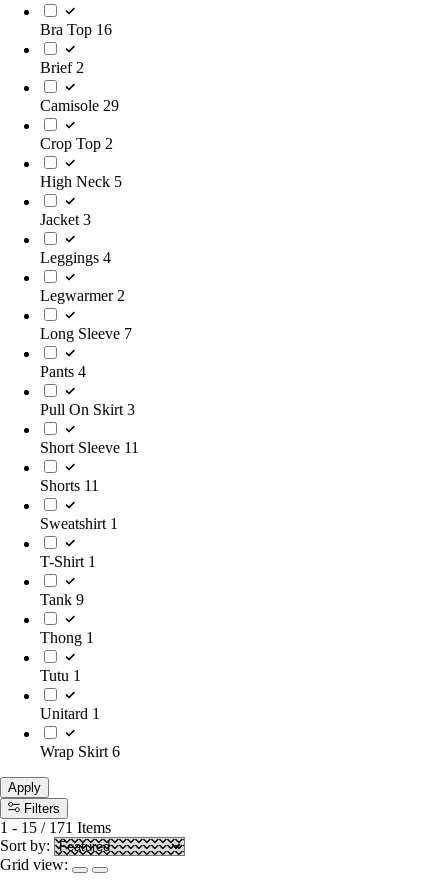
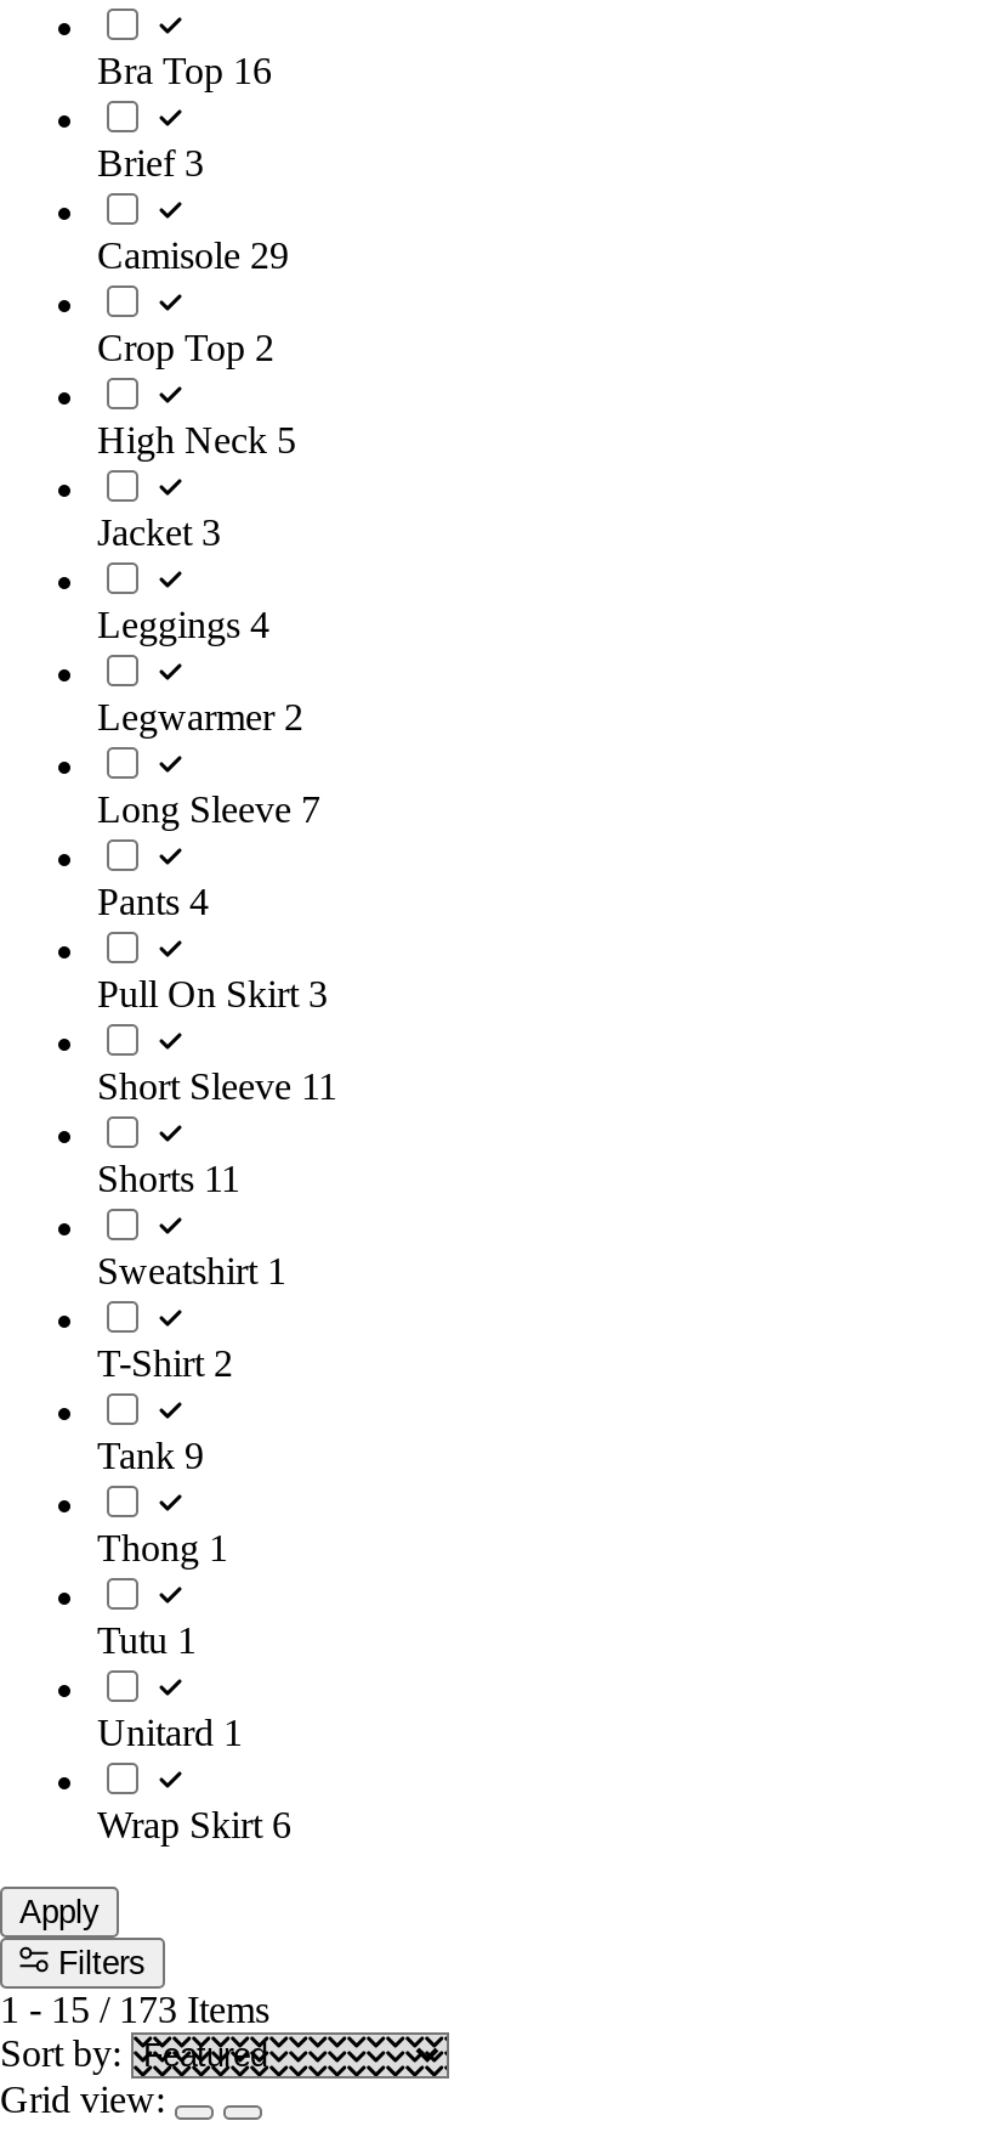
[40,59,84,76] Brief 2 -> [97,142,204,184] Brief 3
[40,553,96,570] T-Shirt 1 -> [97,1343,233,1384] T-Shirt 2
[0,819,111,836] 1 - 15 / 171 Items -> [0,1989,269,2030] 1 - 15 / 173 Items

